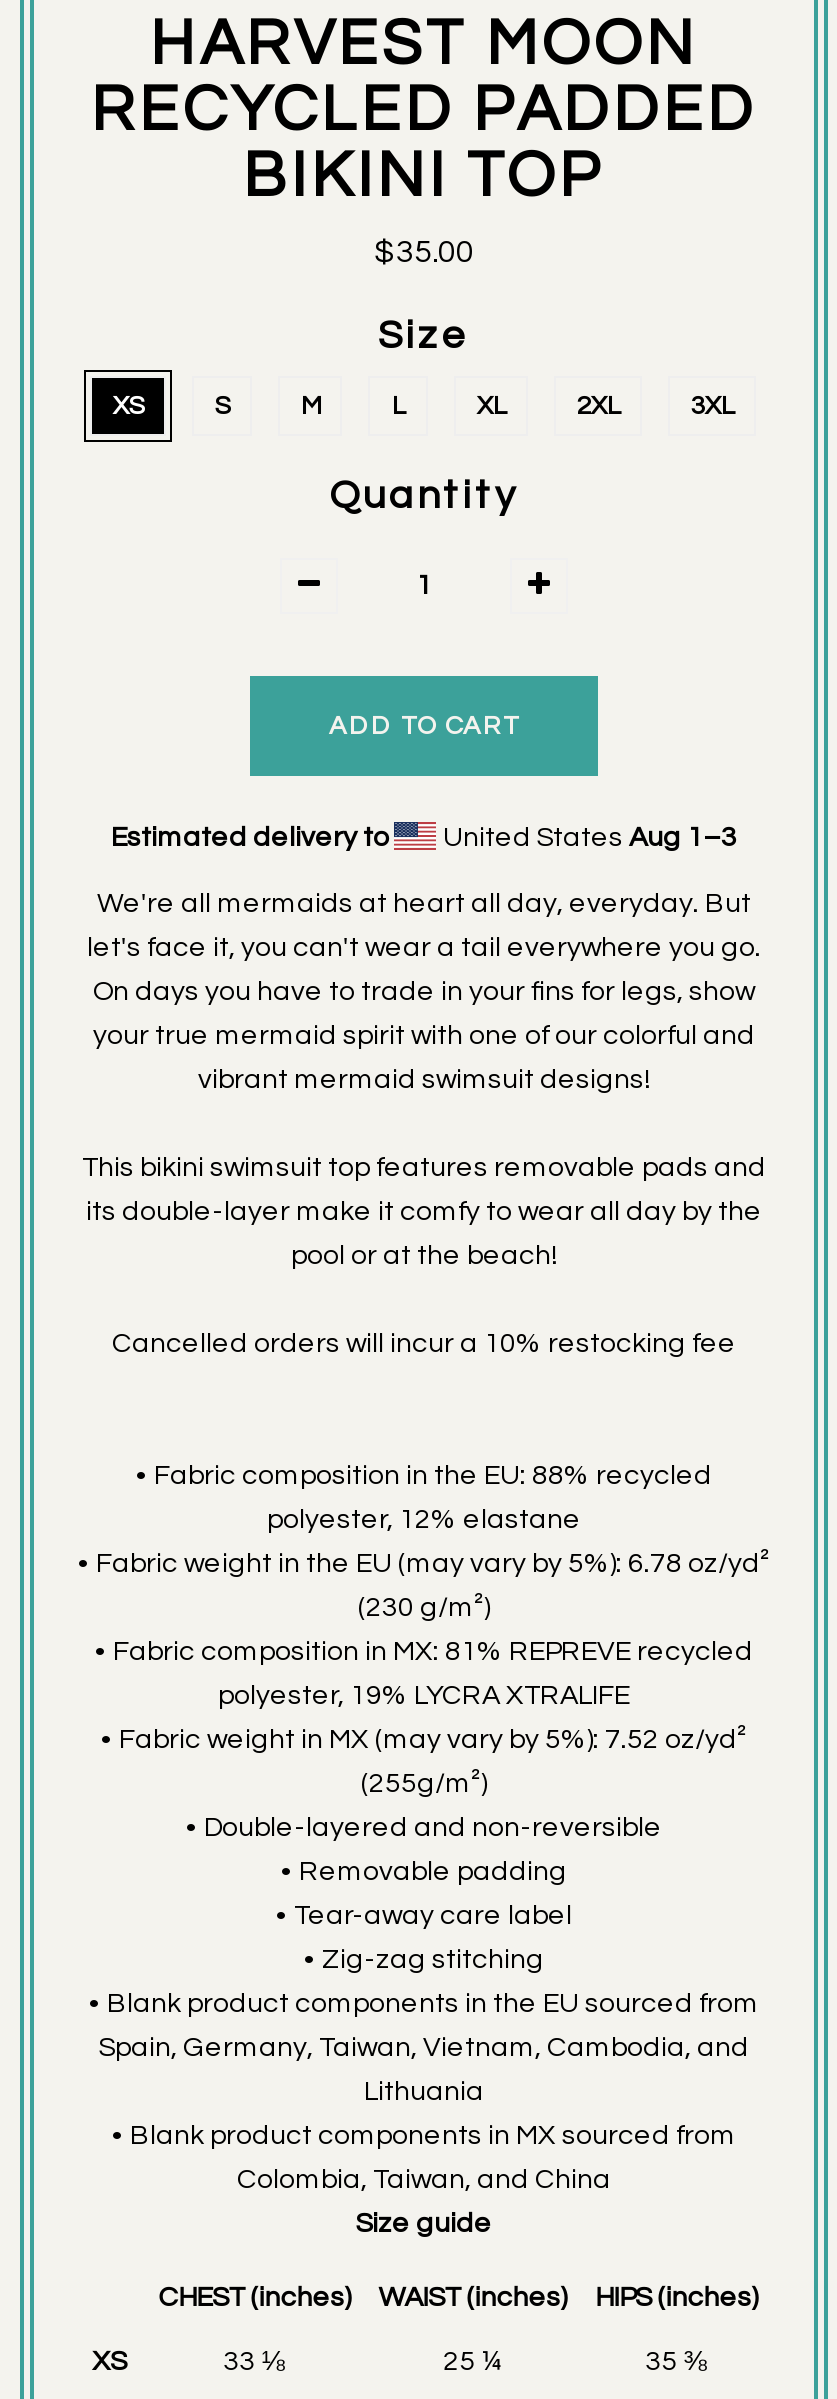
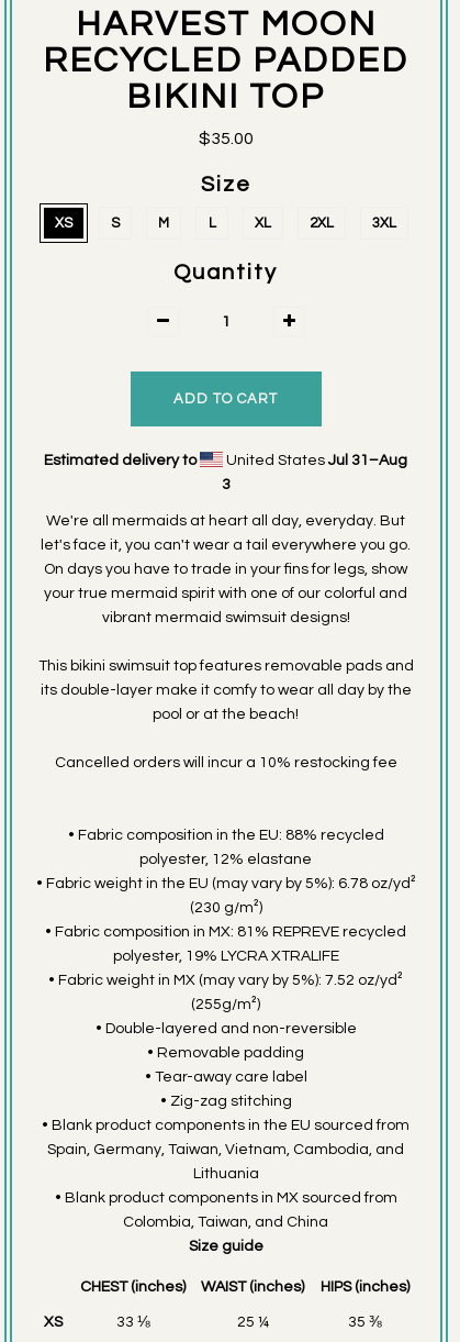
[437,824,737,852] United States Aug 1–3 -> [222,453,408,492] United States Jul 31–Aug | 3

